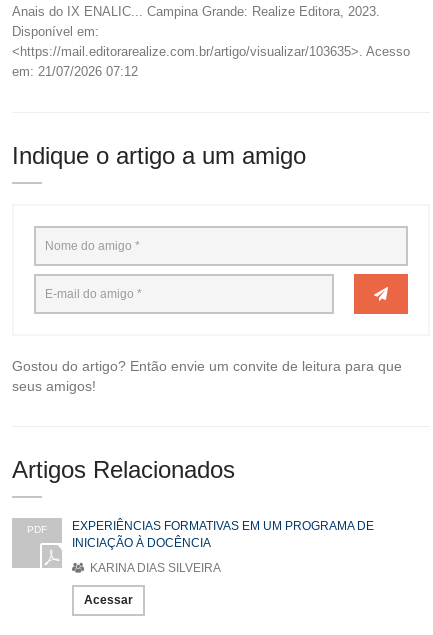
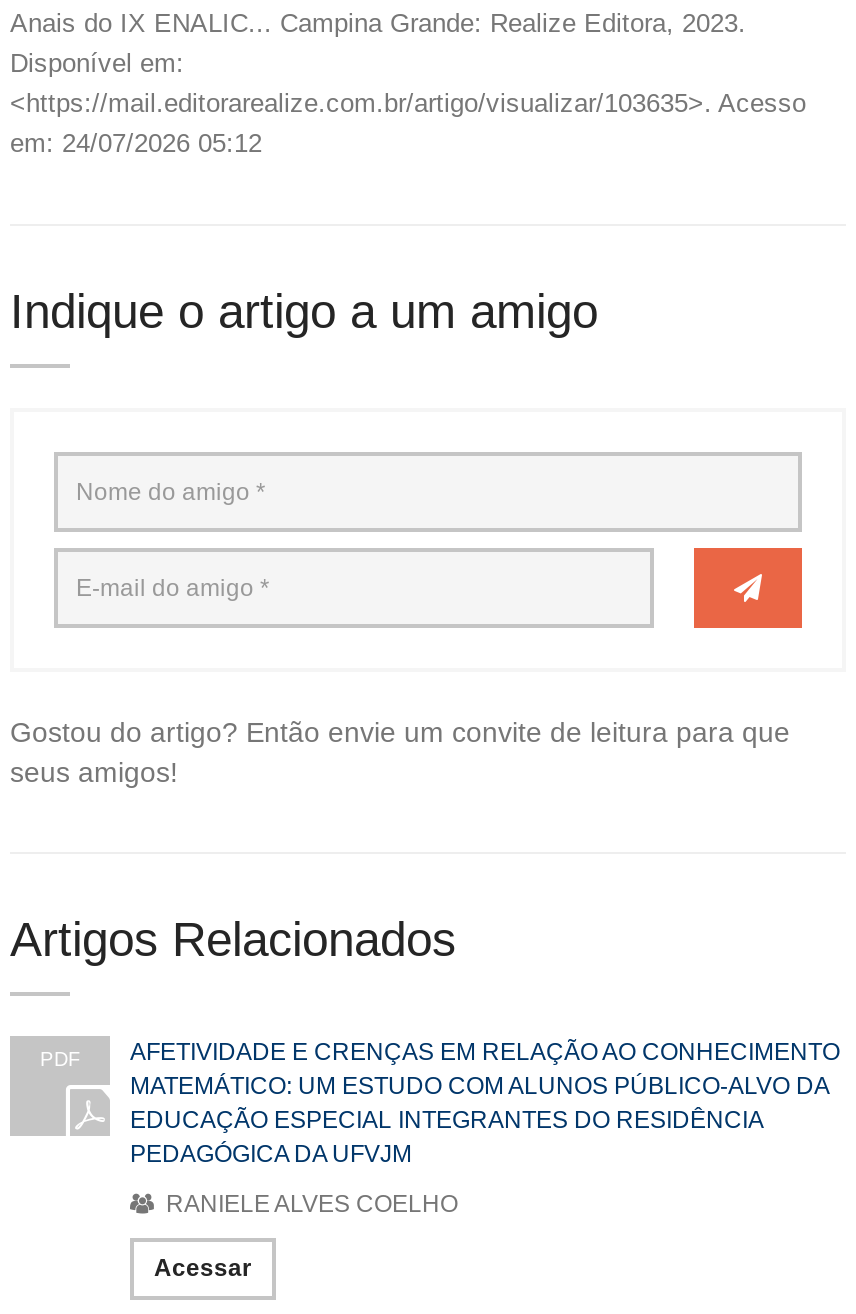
[12,64,138,79] em: 21/07/2026 07:12 -> [10,127,262,157] em: 24/07/2026 05:12
[72,519,374,550] EXPERIÊNCIAS FORMATIVAS EM UM PROGRAMA DE | INICIAÇÃO À DOCÊNCIA -> [130,1037,840,1167] AFETIVIDADE E CRENÇAS EM RELAÇÃO AO CONHECIMENTO | MATEMÁTICO: UM ESTUDO COM ALUNOS PÚBLICO-ALVO DA | EDUCAÇÃO ESPECIAL INTEGRANTES DO RESIDÊNCIA | PEDAGÓGICA DA UFVJM
[87,561,221,575] KARINA DIAS SILVEIRA -> [160,1189,458,1217] RANIELE ALVES COELHO

